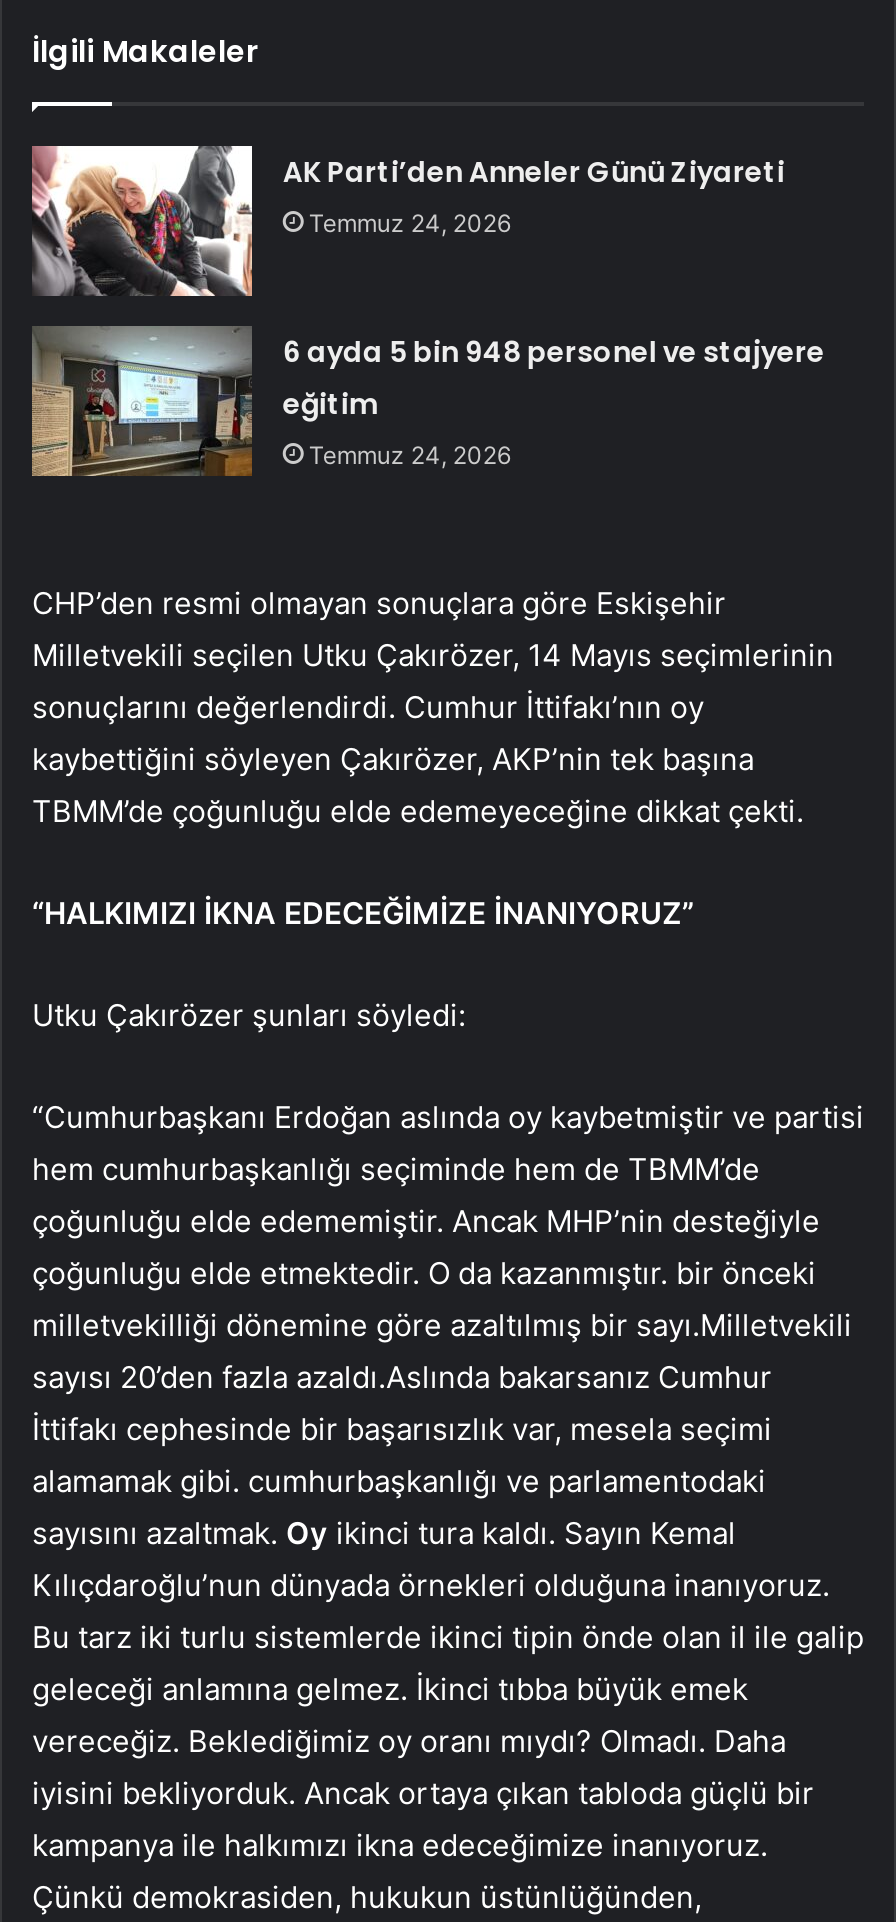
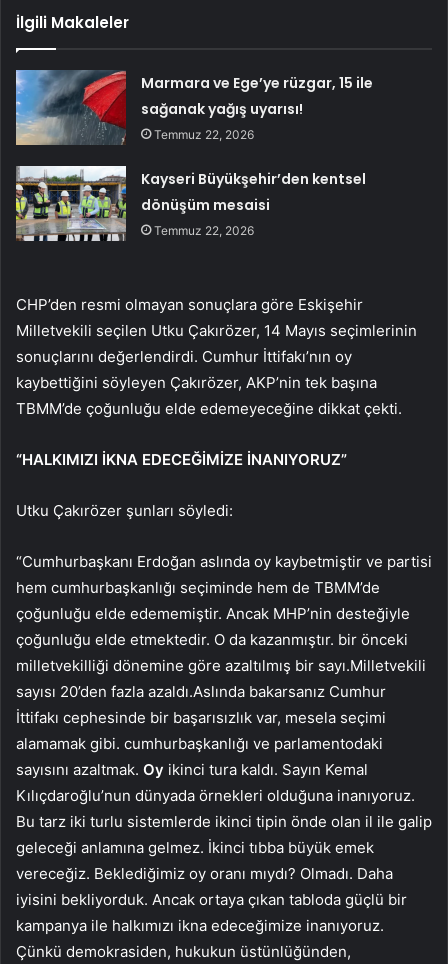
[30,144,785,298] [image] | AK Parti’den Anneler Günü Ziyareti | Temmuz 24, 2026 -> [15,69,373,146] [image] | Marmara ve Ege’ye rüzgar, 15 ile | sağanak yağış uyarısı! | Temmuz 22, 2026
[32,326,825,478] [image] | 6 ayda 5 bin 948 personel ve stajyere | eğitim | Temmuz 24, 2026 -> [15,166,366,242] [image] | Kayseri Büyükşehir’den kentsel | dönüşüm mesaisi | Temmuz 22, 2026

